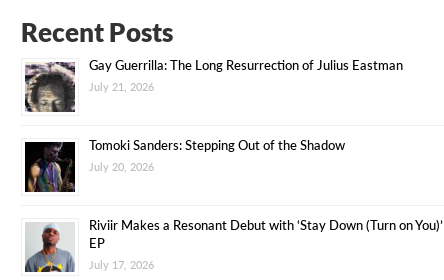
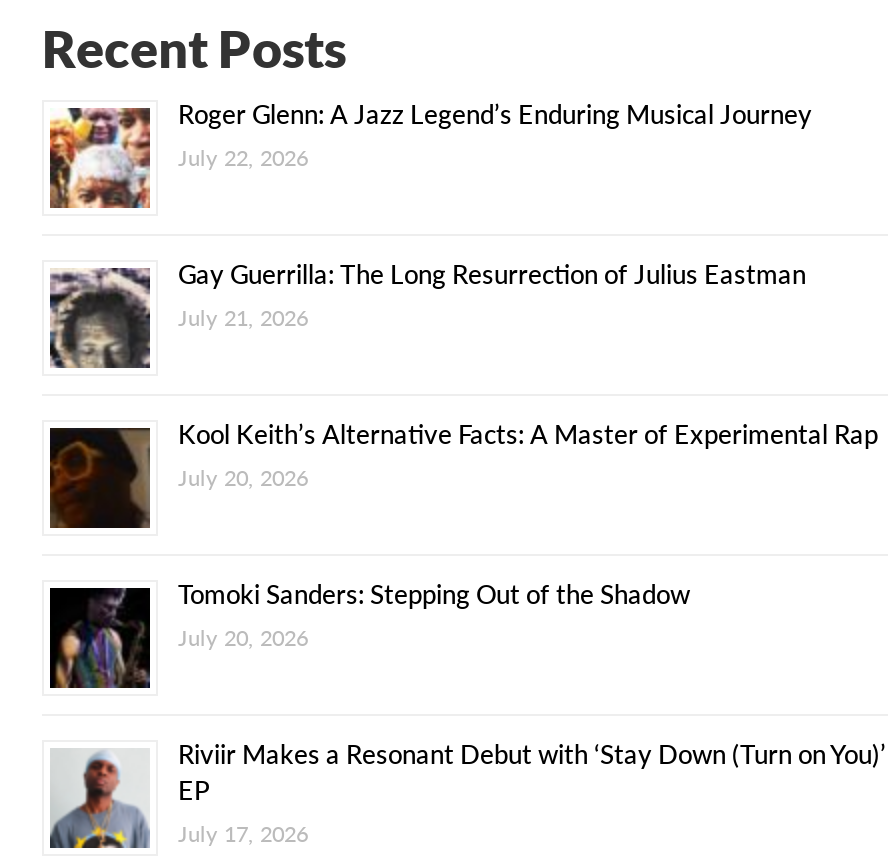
none -> [48,98,812,210] [image] | Roger Glenn: A Jazz Legend’s Enduring Musical Journey | July 22, 2026
none -> [50,418,878,528] [image] | Kool Keith’s Alternative Facts: A Master of Experimental Rap | July 20, 2026

